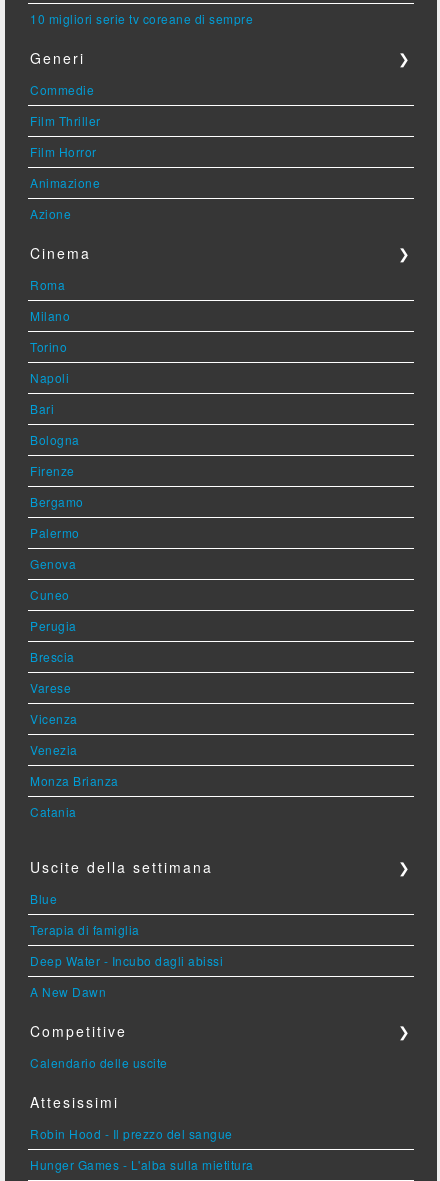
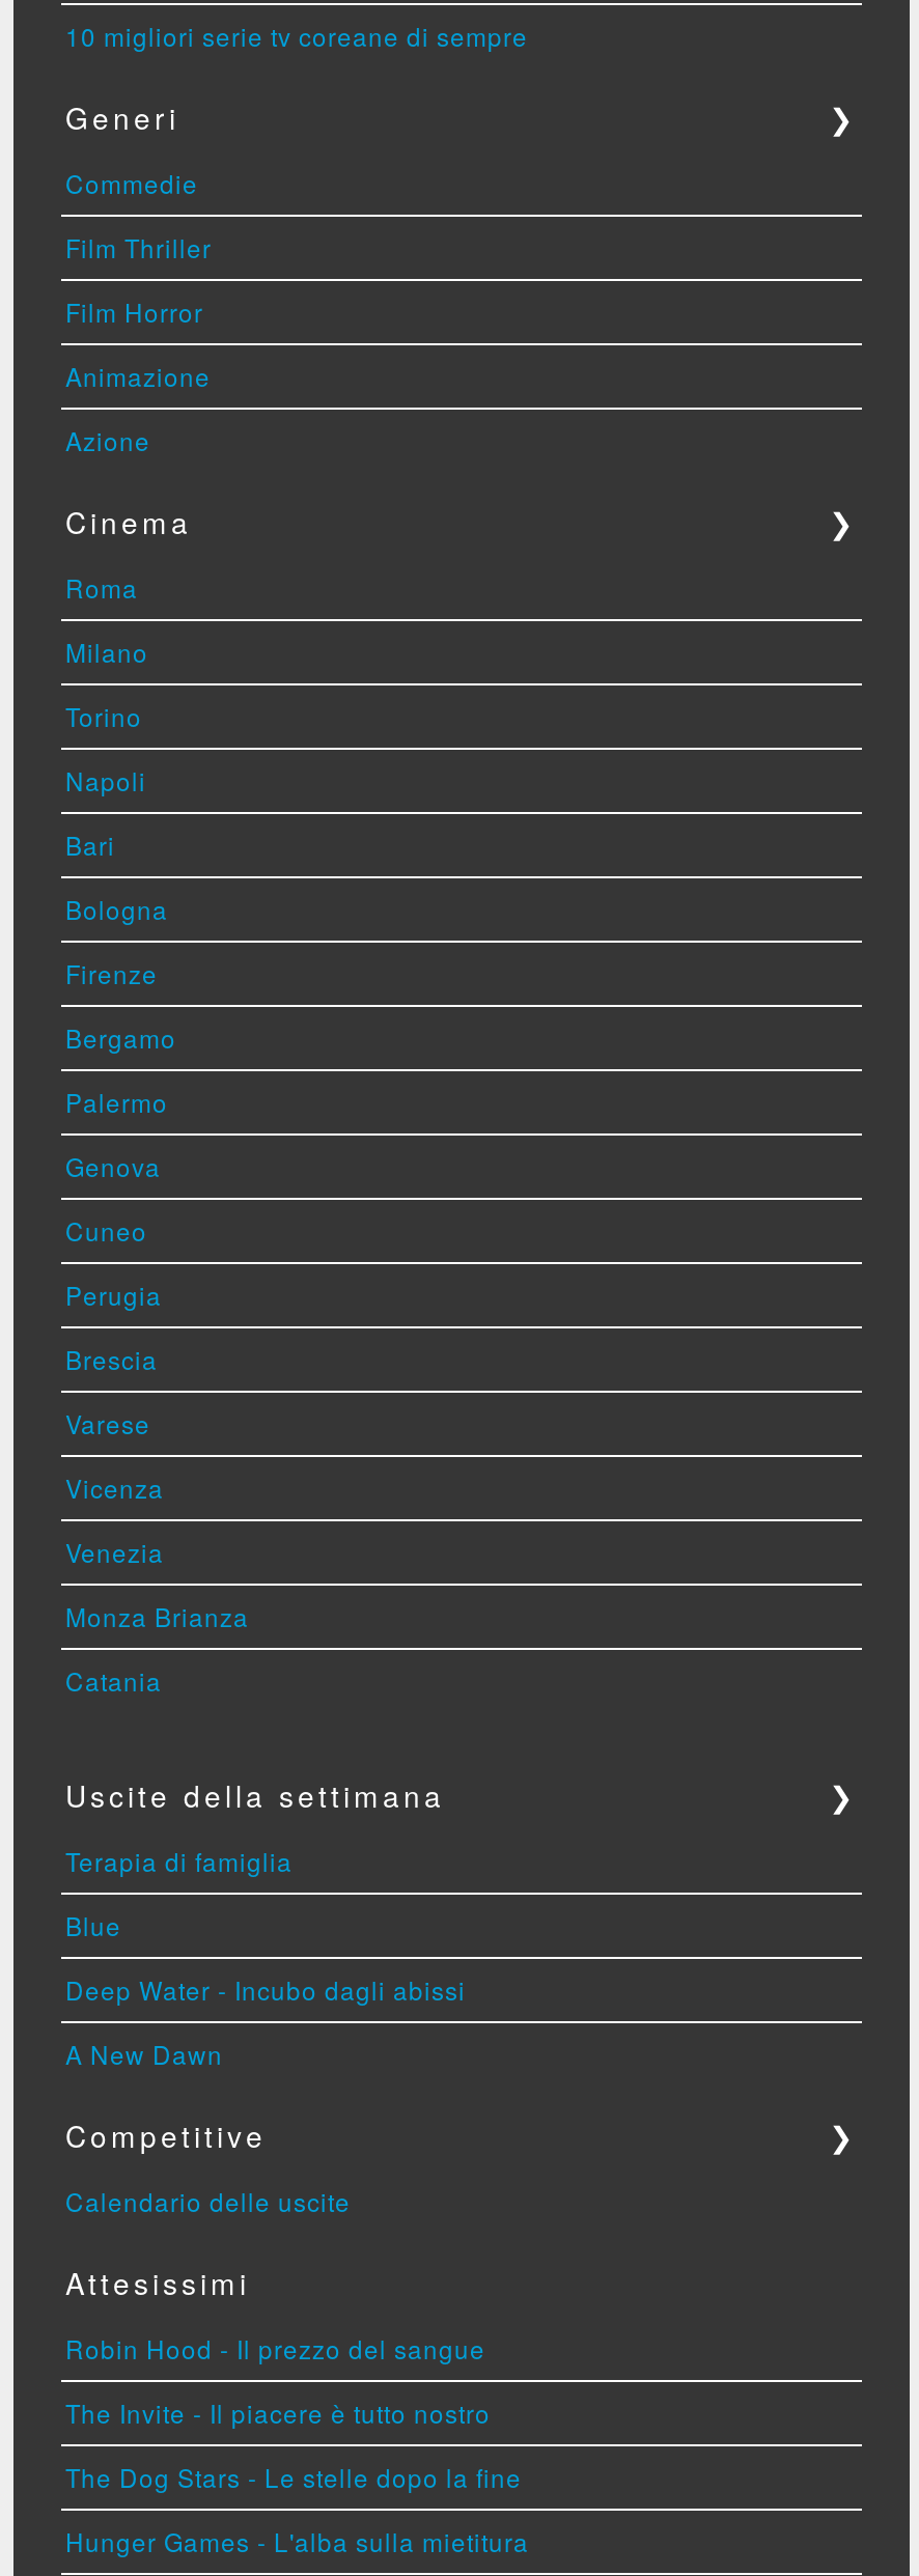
moved [30,921,139,938] -> [65,1844,293,1879]: Terapia di famiglia
none -> [65,2395,522,2495] The Invite - Il piacere è tutto nostro | The Dog Stars - Le stelle dopo la fine

